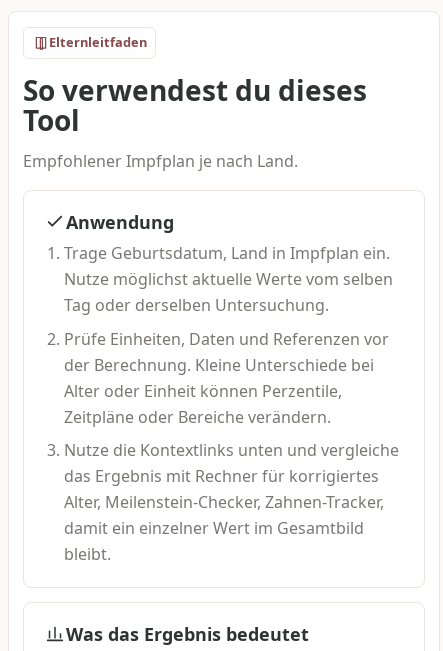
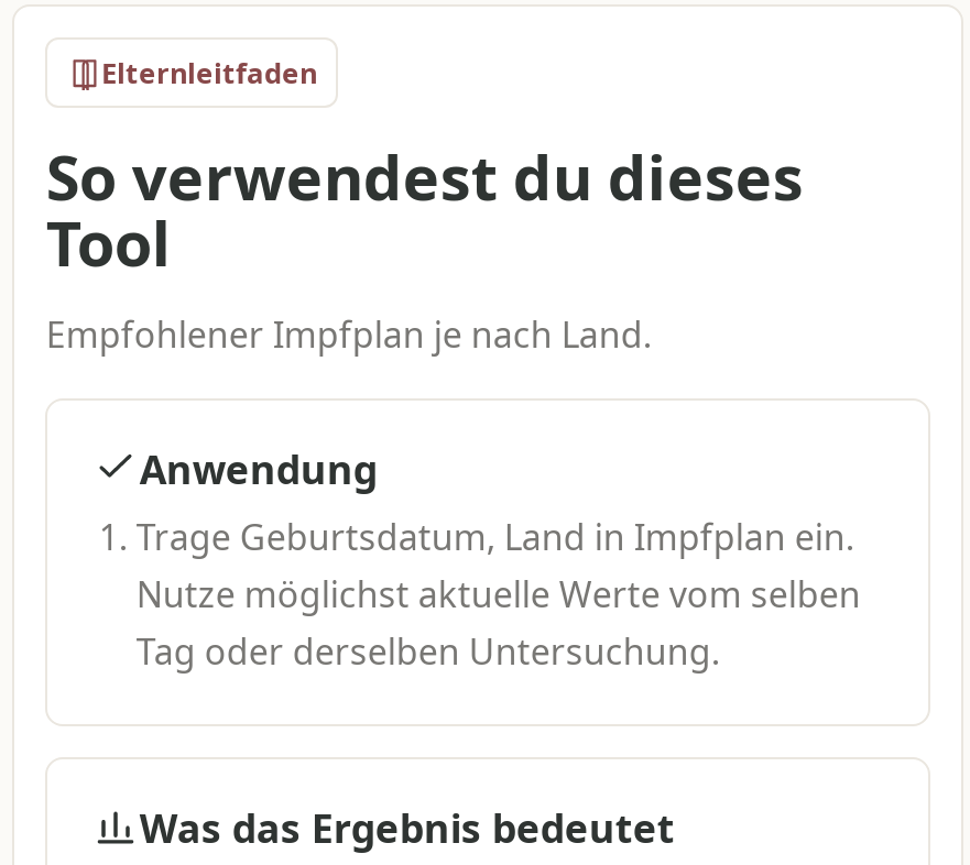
[64,327,399,565] Prüfe Einheiten, Daten und Referenzen vor | der Berechnung. Kleine Unterschiede bei | Alter oder Einheit können Perzentile, | Zeitpläne oder Bereiche verändern. | Nutze die Kontextlinks unten und vergleiche | das Ergebnis mit Rechner für korrigiertes | Alter, Meilenstein-Checker, Zahnen-Tracker, | damit ein einzelner Wert im Gesamtbild | bleibt. -> none

